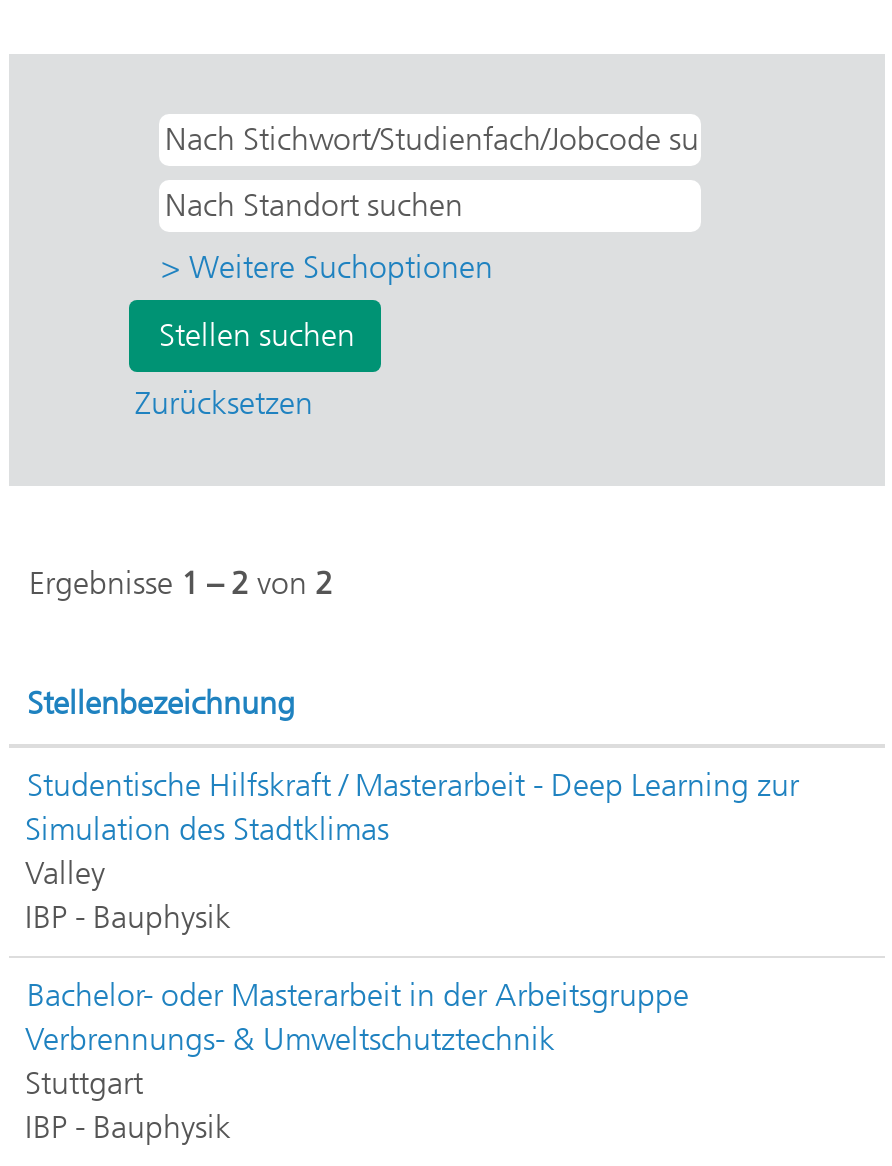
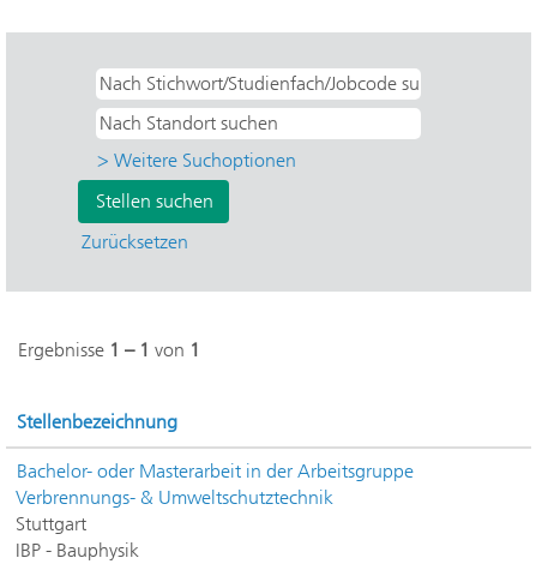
[29,564,333,602] Ergebnisse 1 – 2 von 2 -> [18,338,200,361] Ergebnisse 1 – 1 von 1
[25,766,799,936] Studentische Hilfskraft / Masterarbeit - Deep Learning zur | Simulation des Stadtklimas | Valley | IBP - Bauphysik -> none

